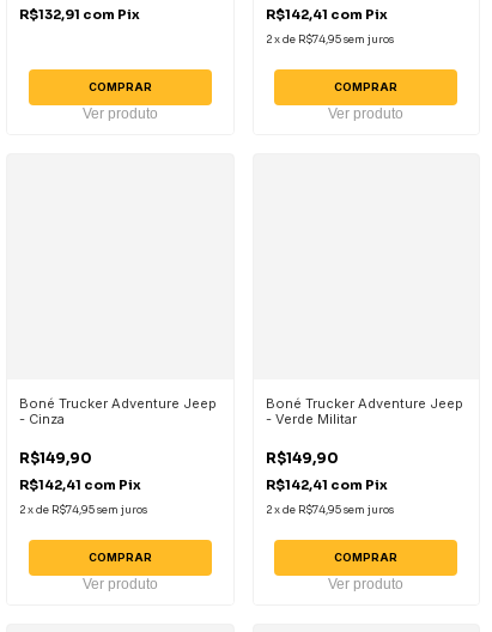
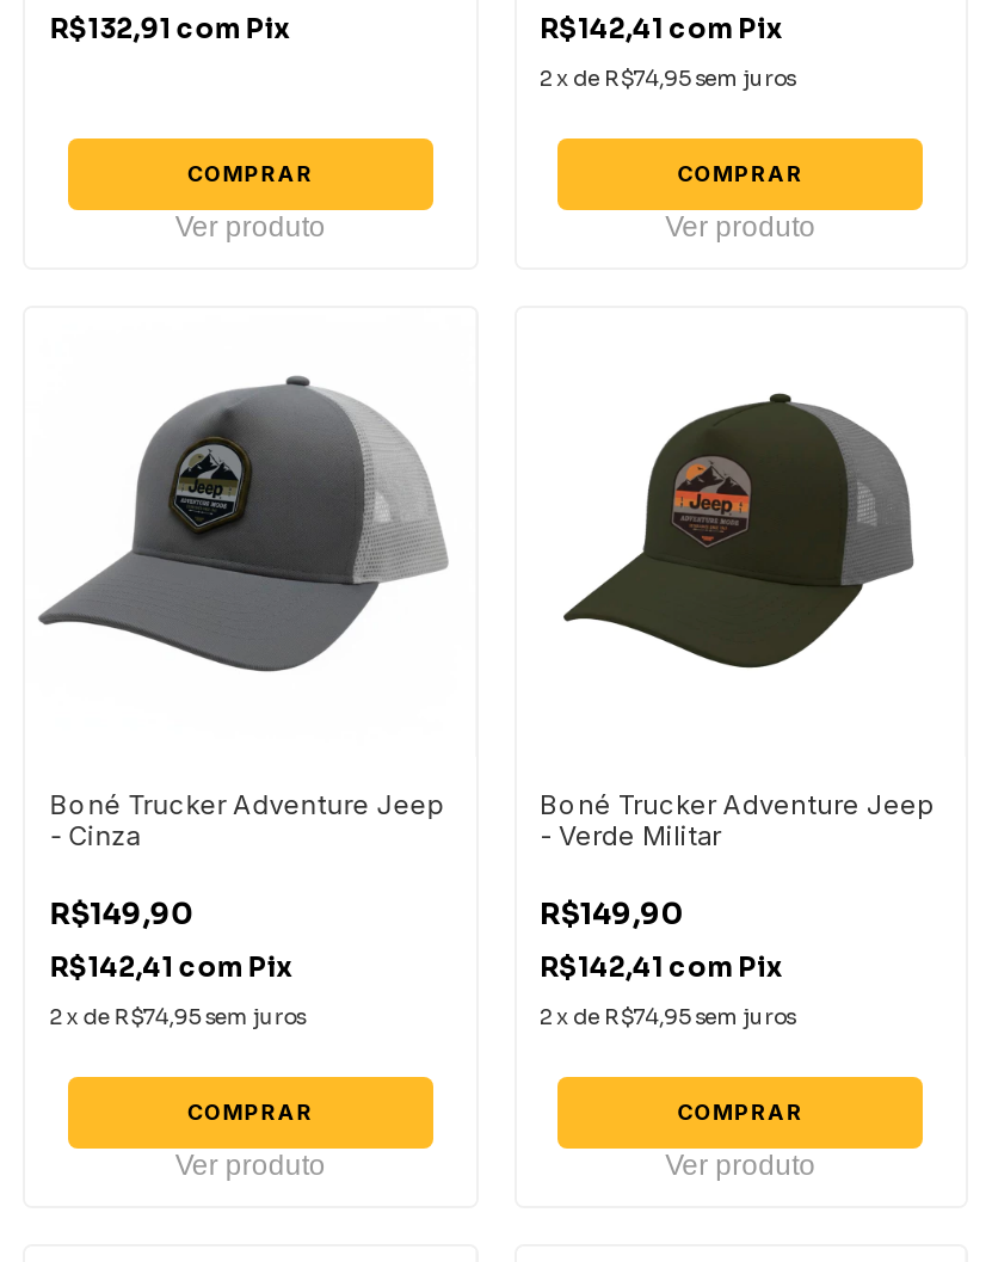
none -> [37,375,448,673] [image]
none -> [562,392,916,671] [image]

